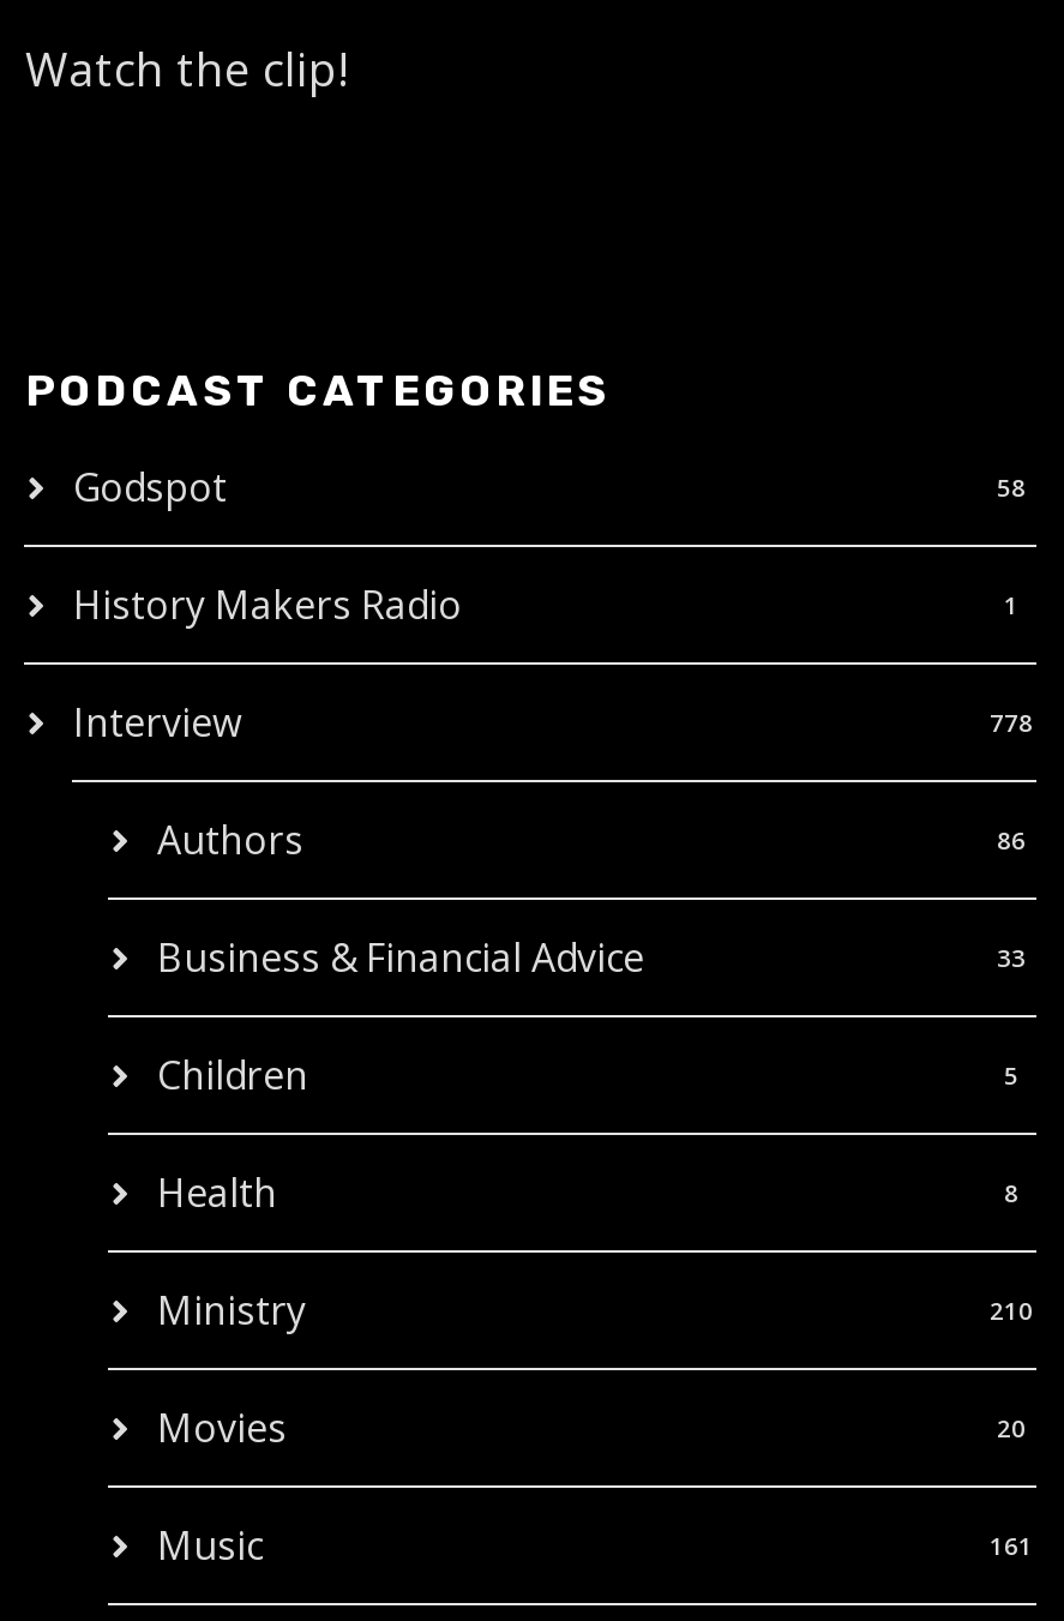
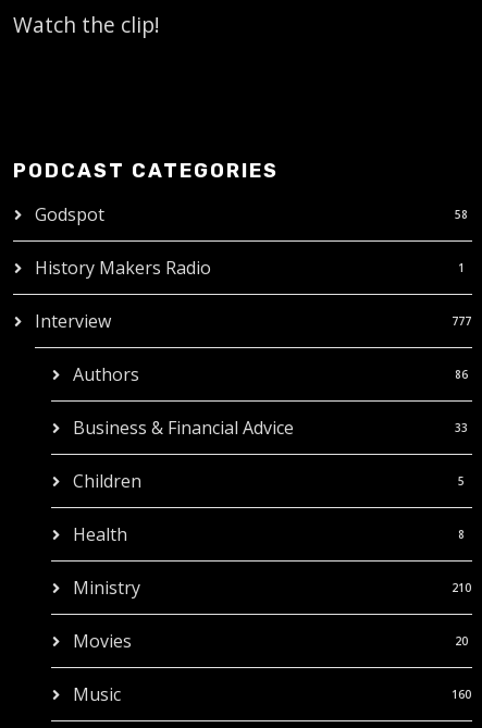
[990,705,1033,739] 778 -> [451,313,471,329] 777
[990,1528,1033,1562] 161 -> [451,687,471,702] 160

